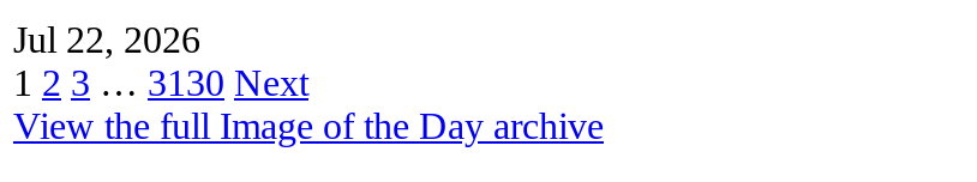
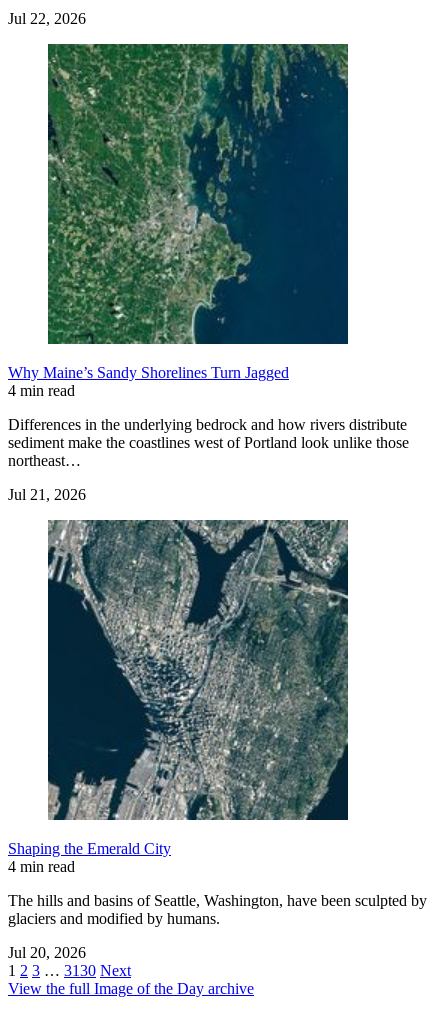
none -> [8,43,409,503] [image] | Why Maine’s Sandy Shorelines Turn Jagged | 4 min read | Differences in the underlying bedrock and how rivers distribute | sediment make the coastlines west of Portland look unlike those | northeast… | Jul 21, 2026
none -> [8,519,427,961] [image] | Shaping the Emerald City | 4 min read | The hills and basins of Seattle, Washington, have been sculpted by | glaciers and modified by humans. | Jul 20, 2026

